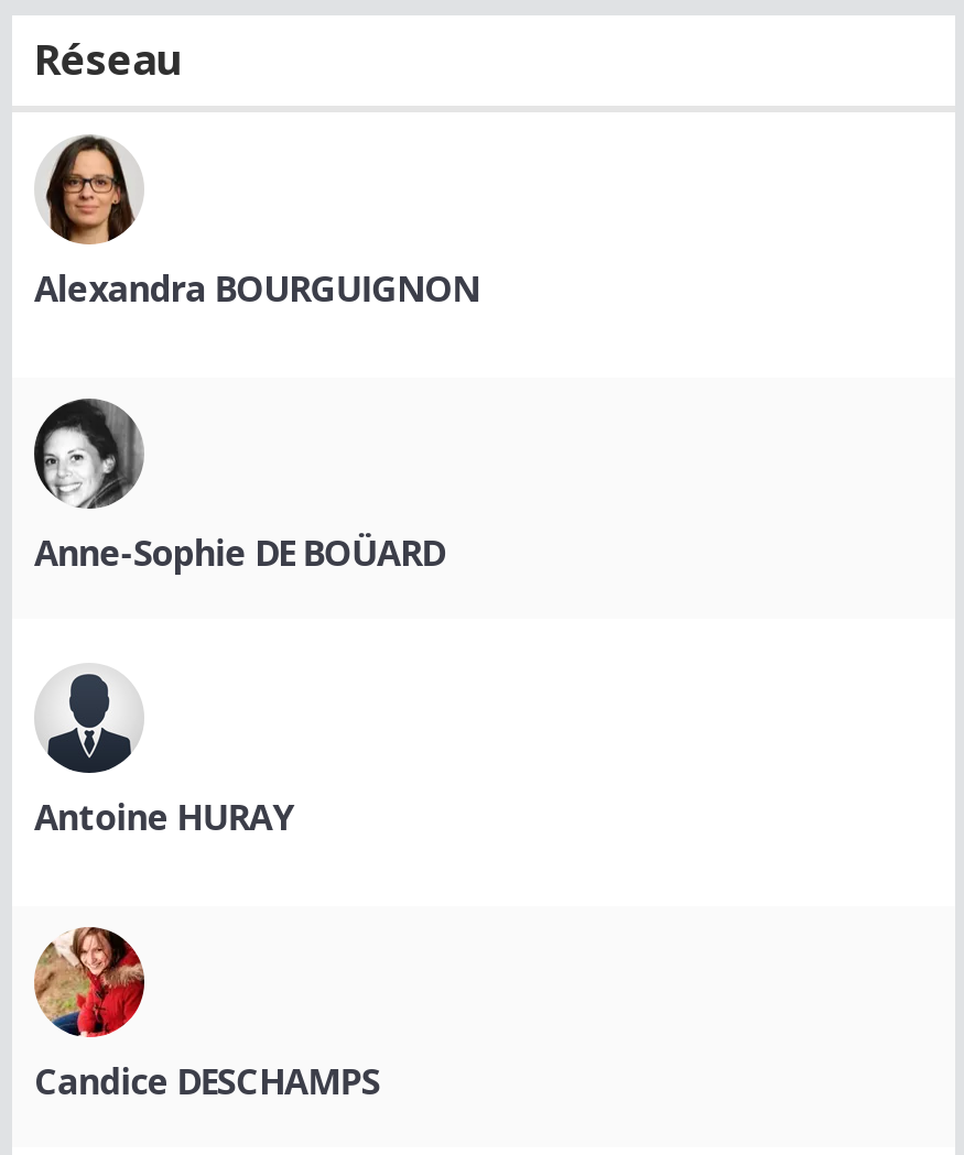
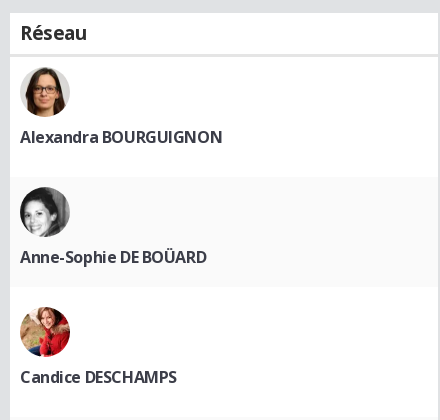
[34,665,293,842] [image] | Antoine HURAY -> none

